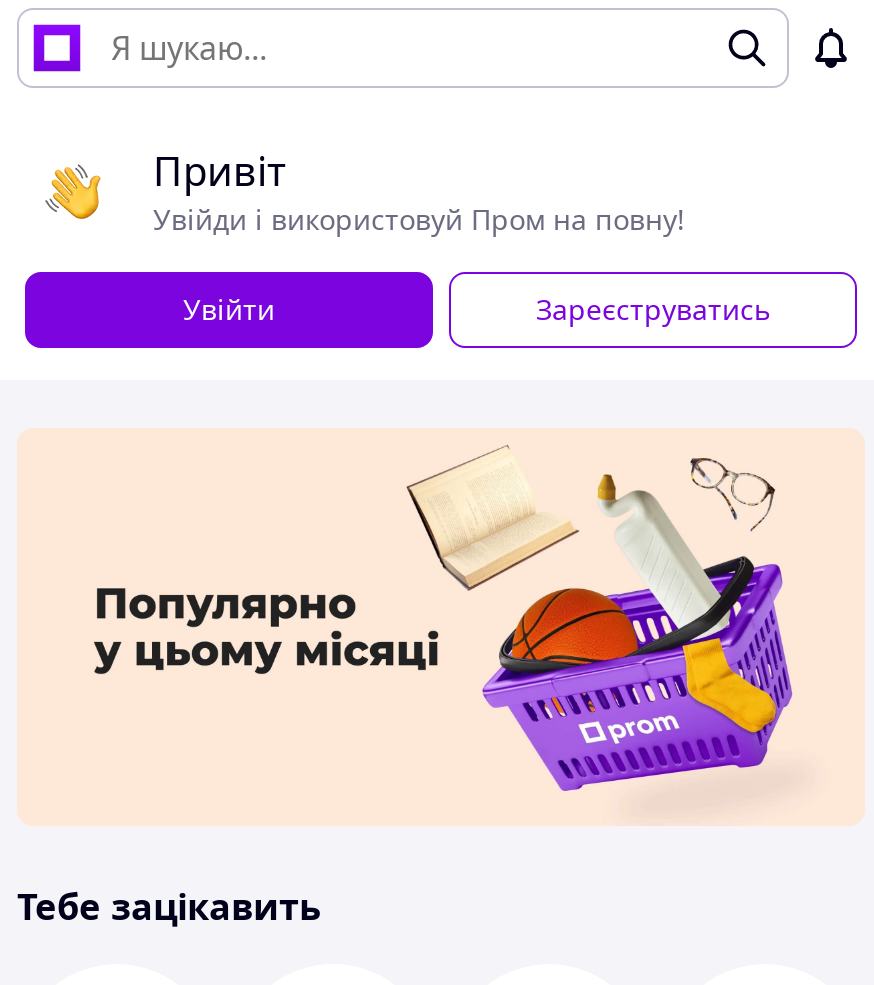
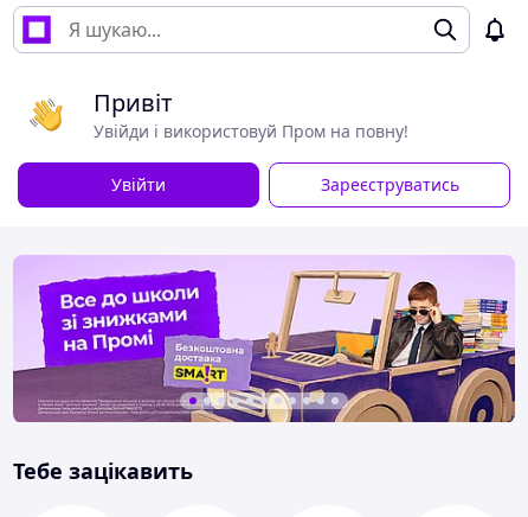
[19,430,863,824] [image] -> [12,255,516,423] [image]

